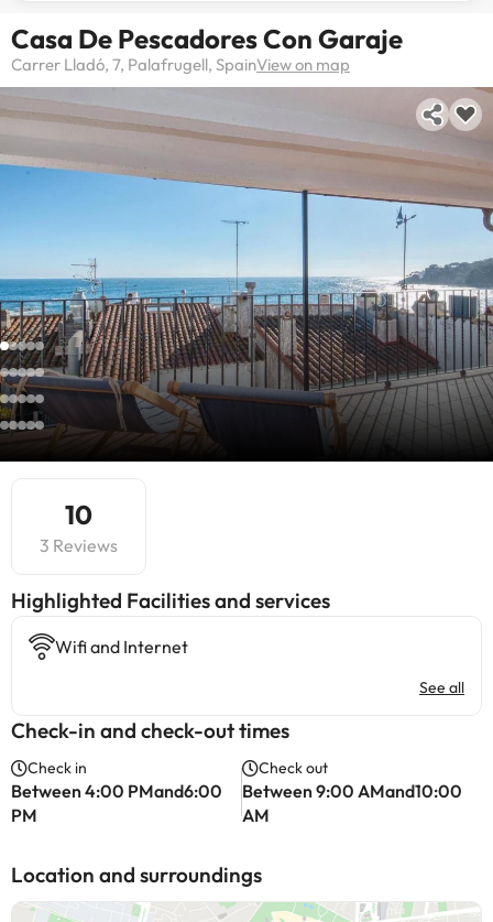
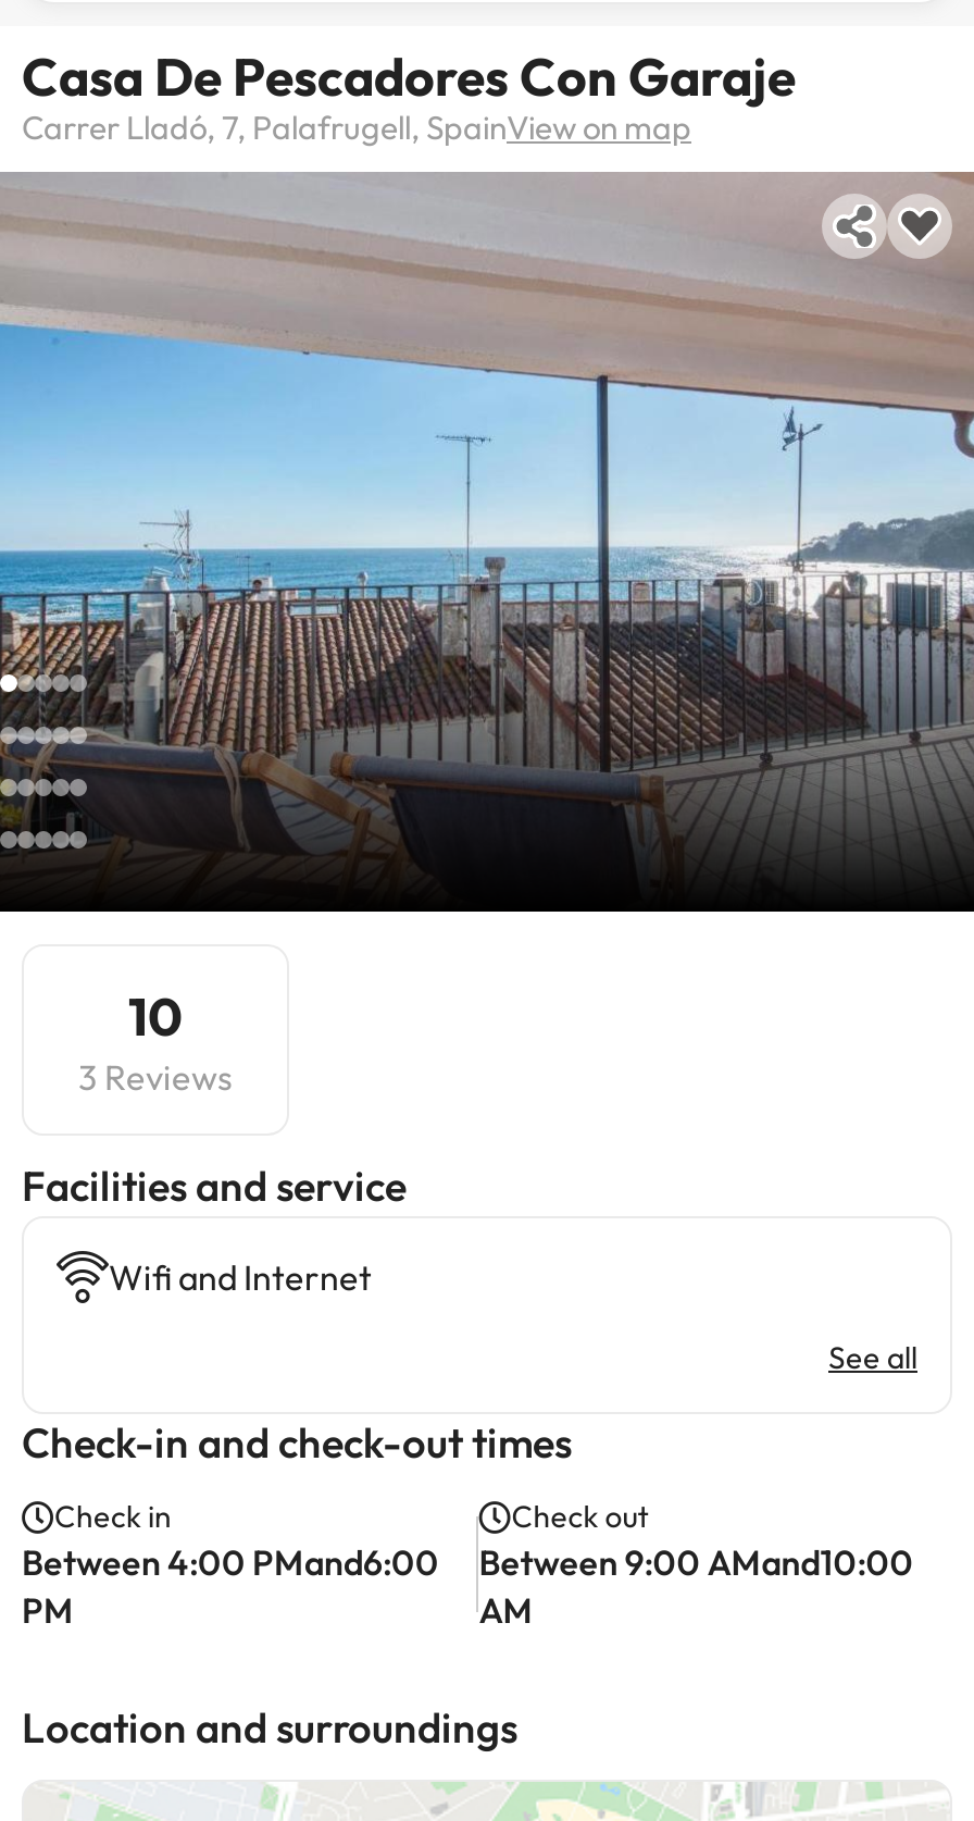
[11,587,330,614] Highlighted Facilities and services -> [22,1160,407,1212] Facilities and service

